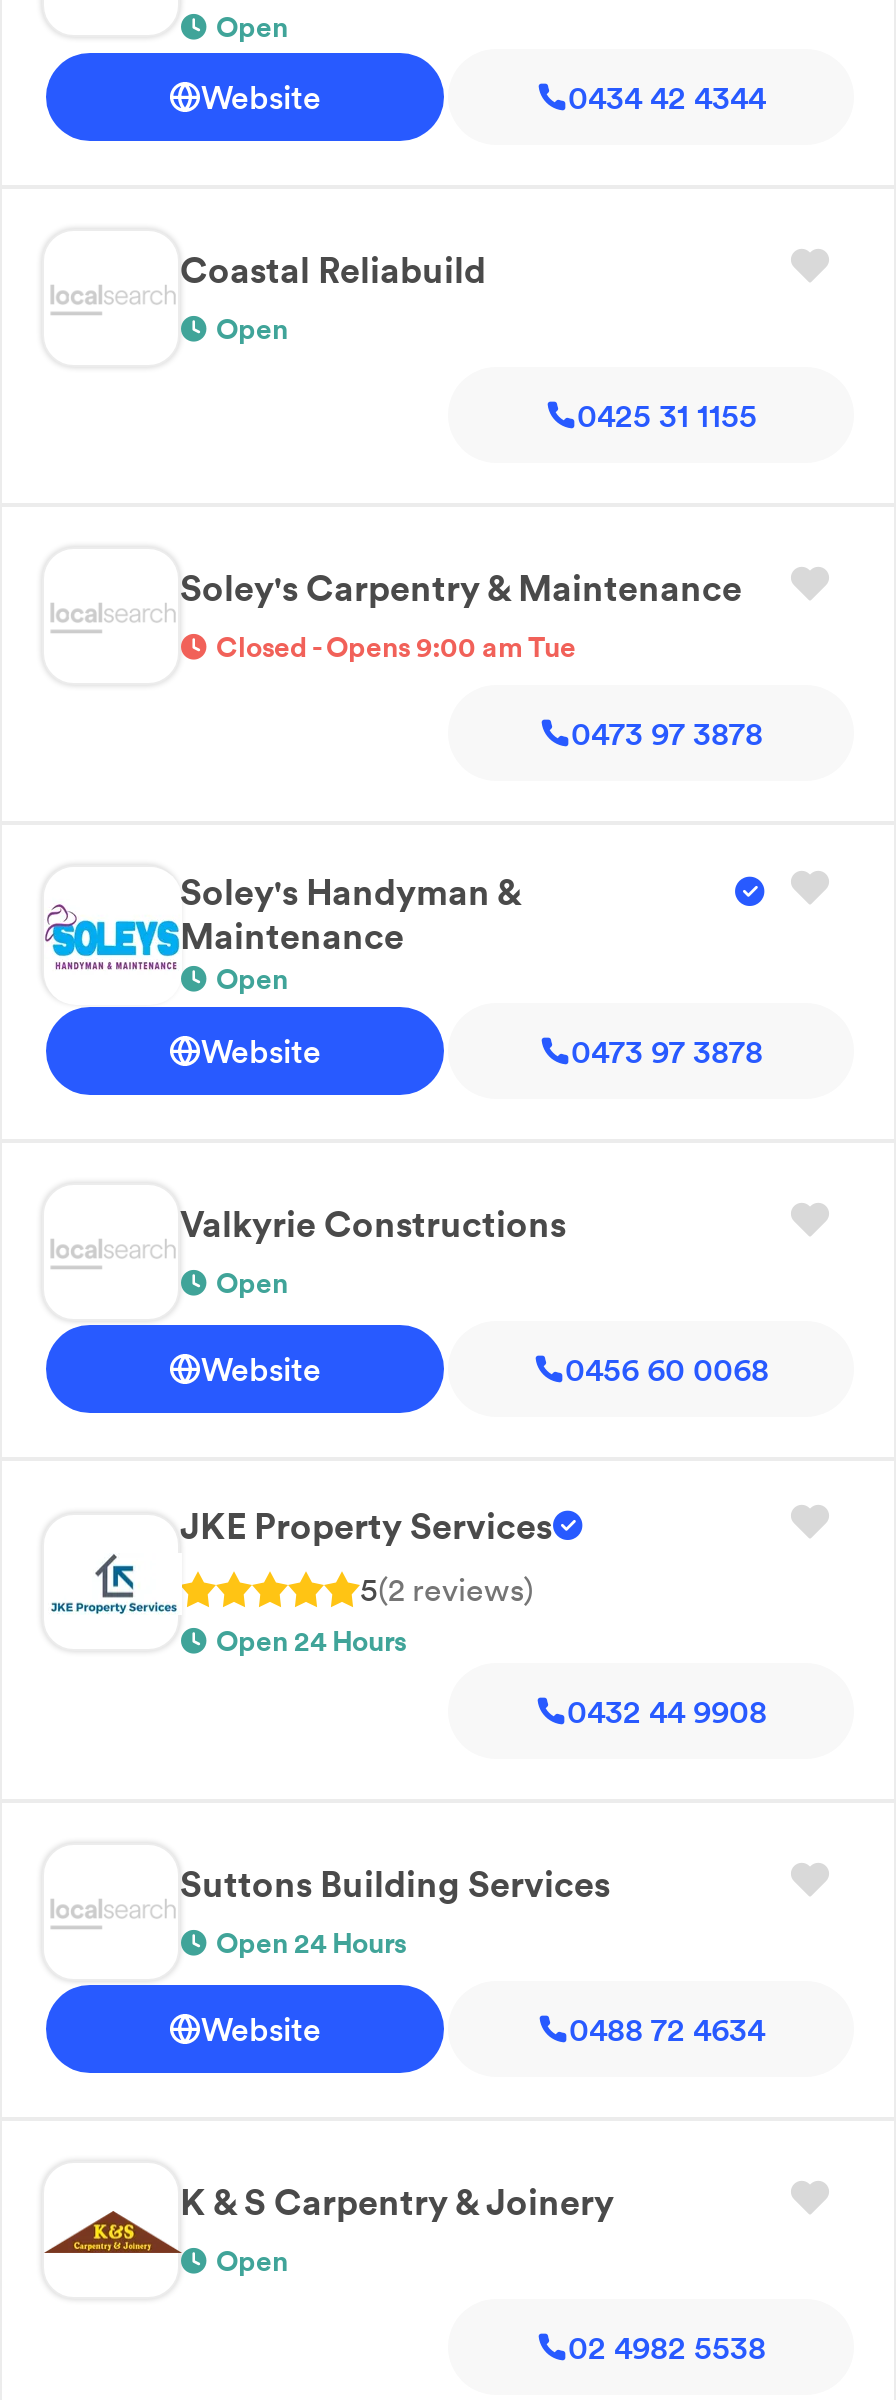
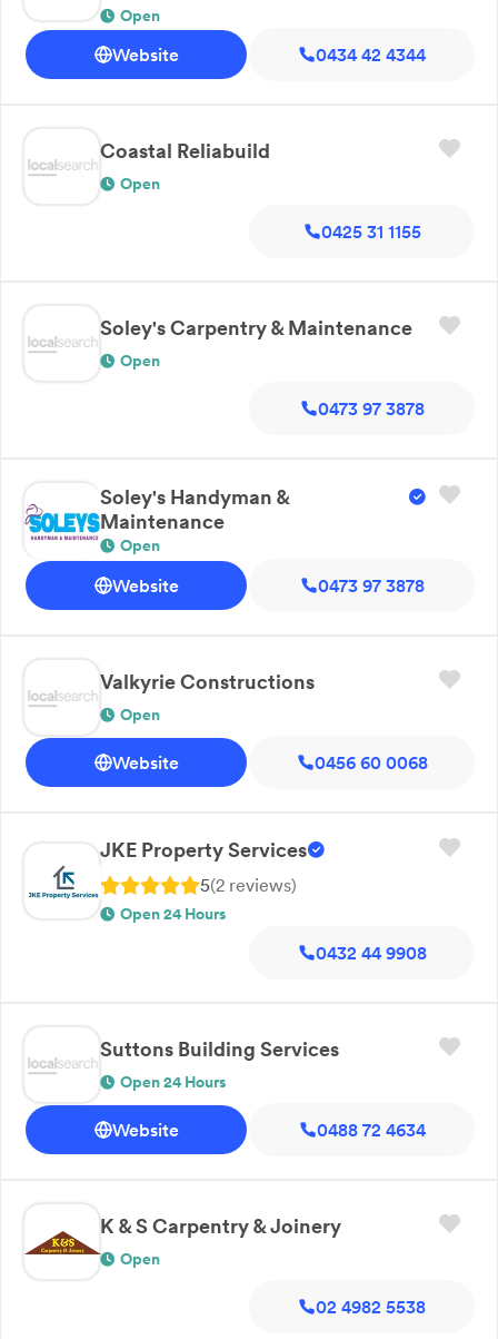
[216,629,576,665] Closed - Opens 9:00 am Tue -> [120,350,160,370] Open

